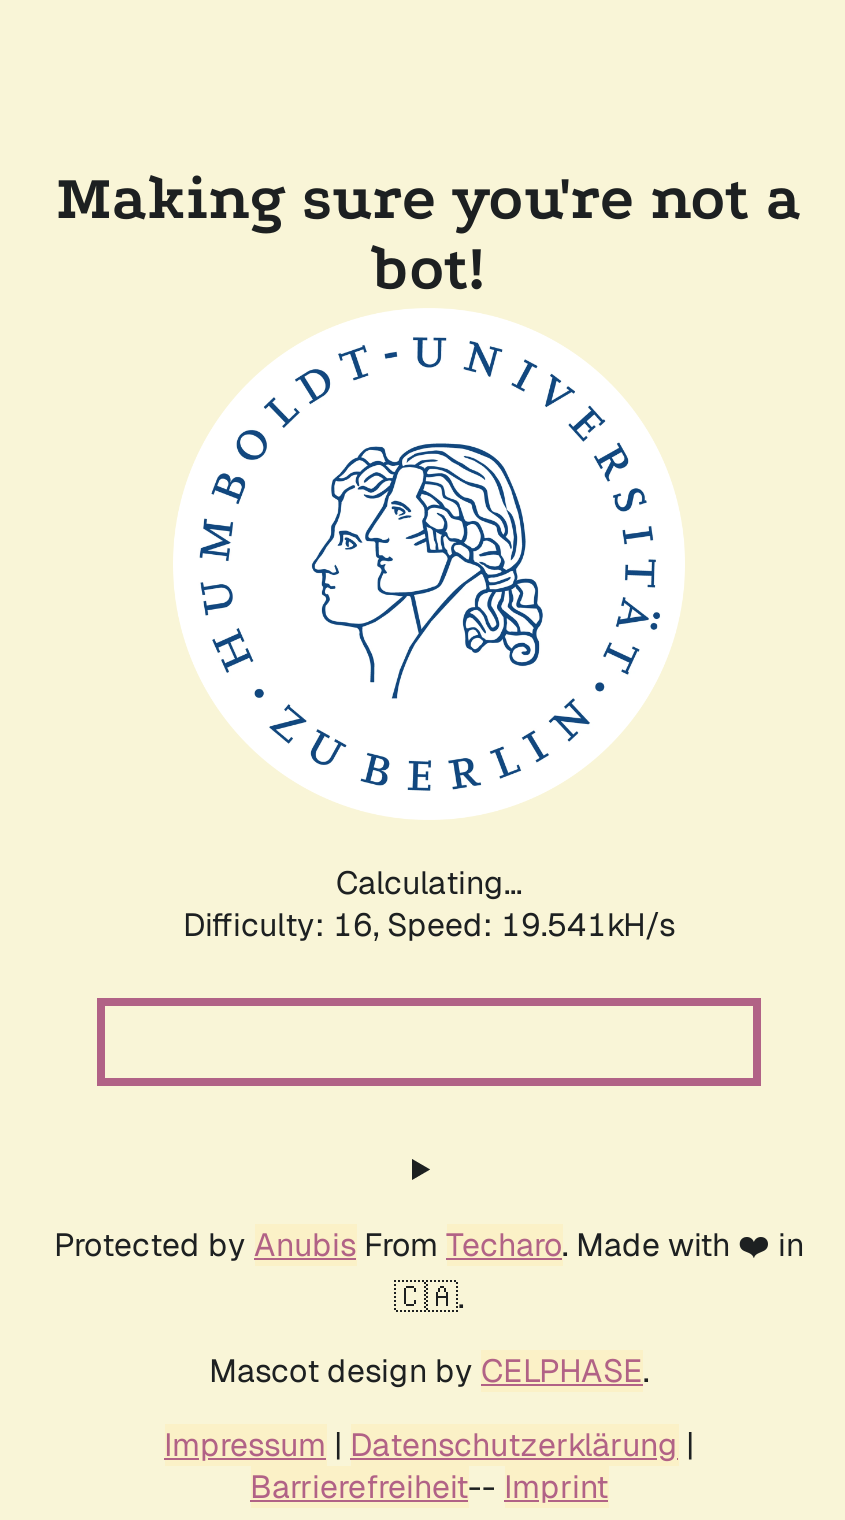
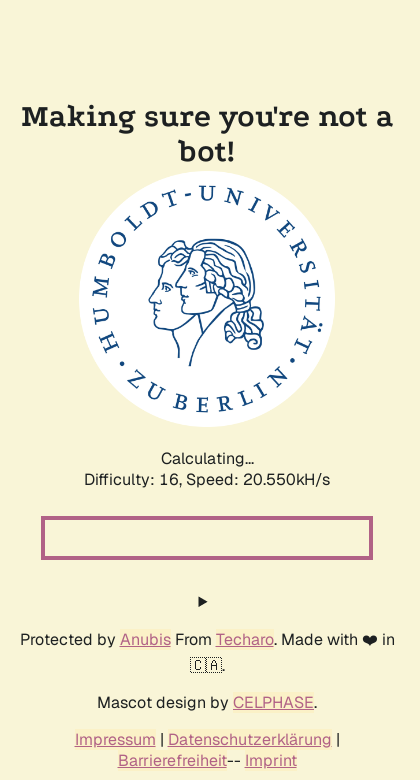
[183,904,675,946] Difficulty: 16, Speed: 19.541kH/s -> [84,469,330,490] Difficulty: 16, Speed: 20.550kH/s

